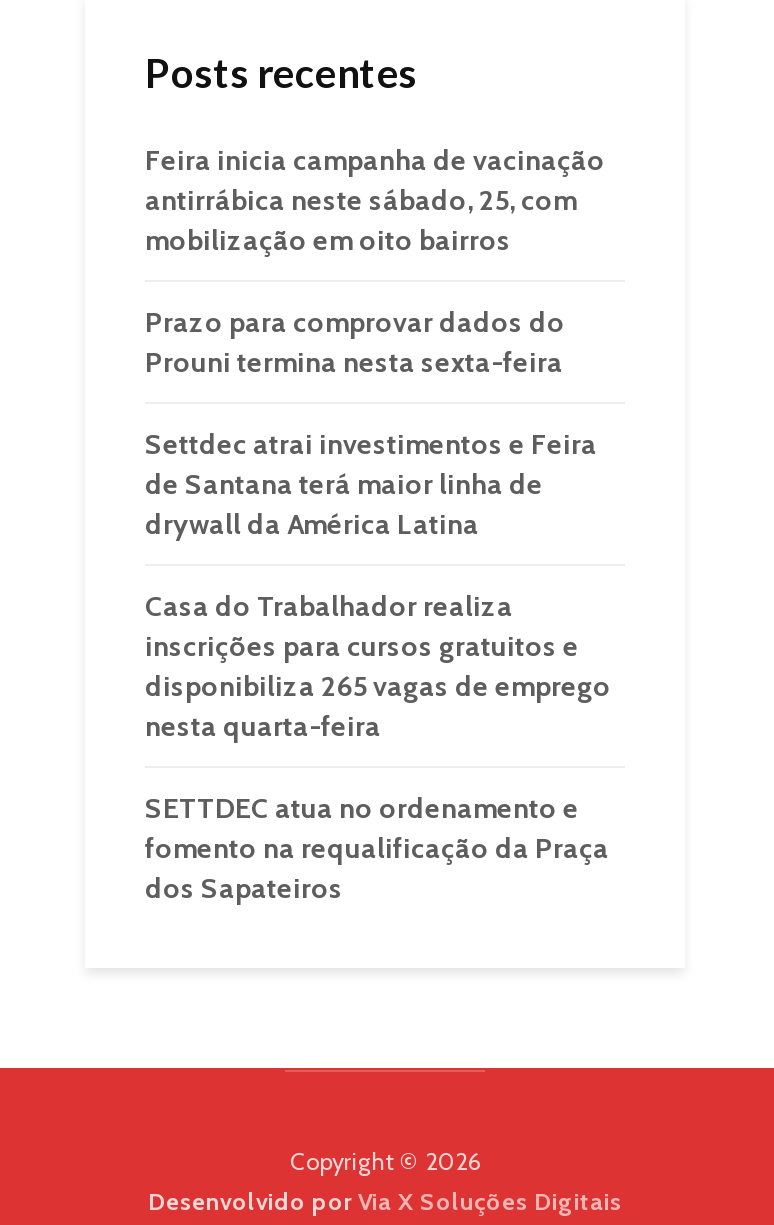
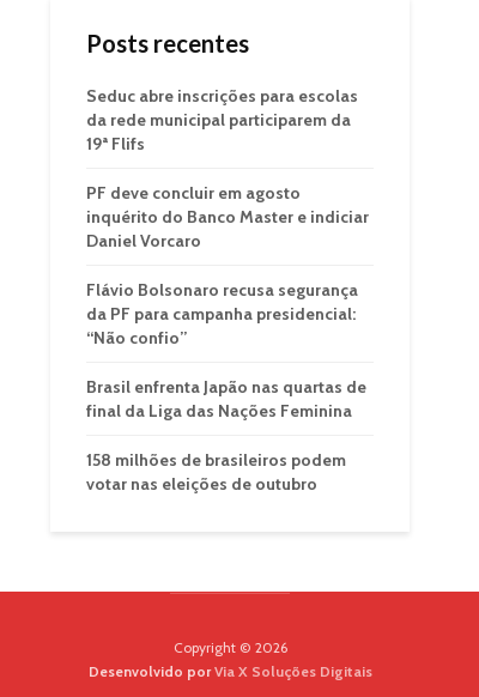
[145,142,605,258] Feira inicia campanha de vacinação | antirrábica neste sábado, 25, com | mobilização em oito bairros -> [86,85,358,154] Seduc abre inscrições para escolas | da rede municipal participarem da | 19ª Flifs
[145,304,565,380] Prazo para comprovar dados do | Prouni termina nesta sexta-feira -> [86,182,369,251] PF deve concluir em agosto | inquérito do Banco Master e indiciar | Daniel Vorcaro
[145,426,597,542] Settdec atrai investimentos e Feira | de Santana terá maior linha de | drywall da América Latina -> [86,279,358,348] Flávio Bolsonaro recusa segurança | da PF para campanha presidencial: | “Não confio”
[145,588,611,744] Casa do Trabalhador realiza | inscrições para cursos gratuitos e | disponibiliza 265 vagas de emprego | nesta quarta-feira -> [86,376,366,422] Brasil enfrenta Japão nas quartas de | final da Liga das Nações Feminina
[145,790,609,906] SETTDEC atua no ordenamento e | fomento na requalificação da Praça | dos Sapateiros -> [86,449,346,495] 158 milhões de brasileiros podem | votar nas eleições de outubro

